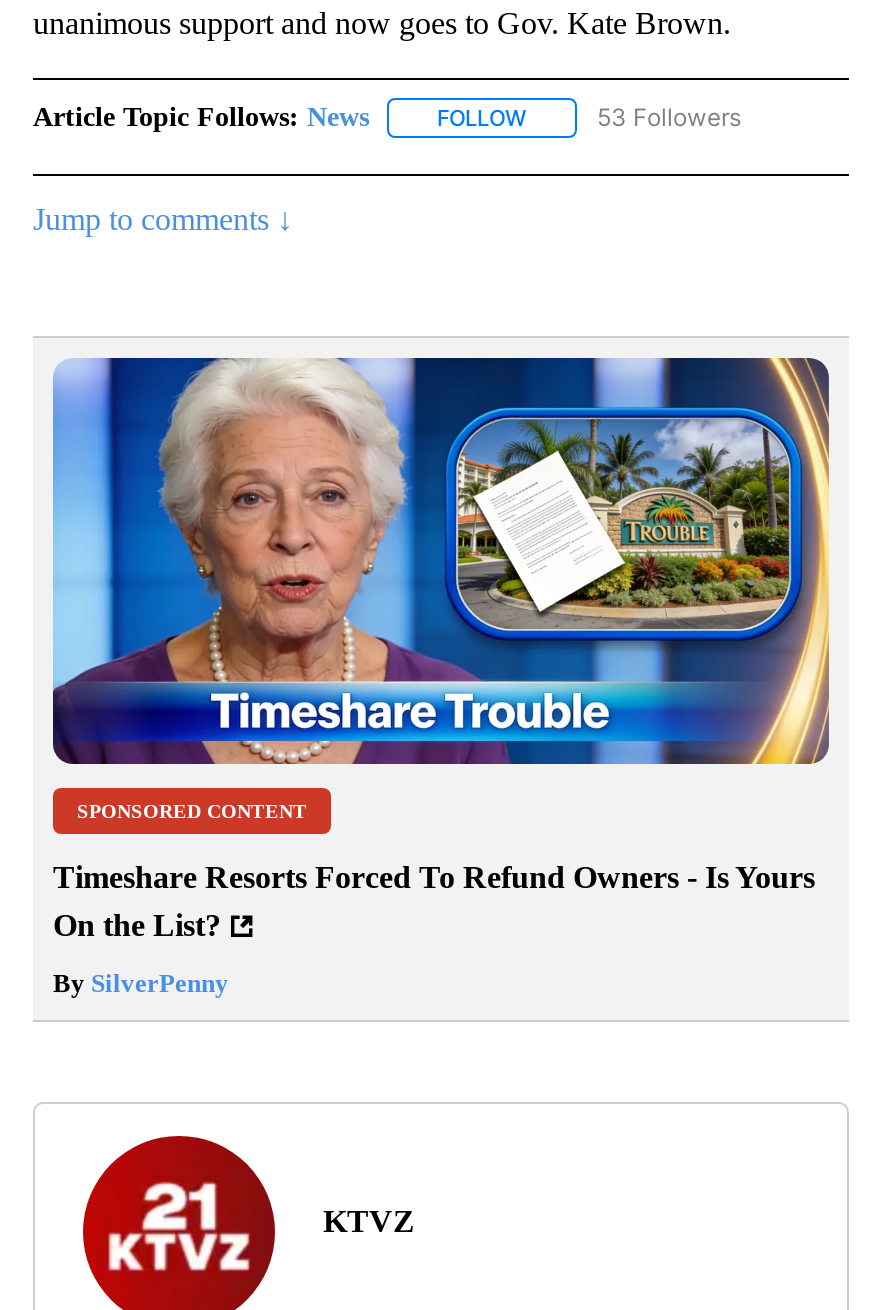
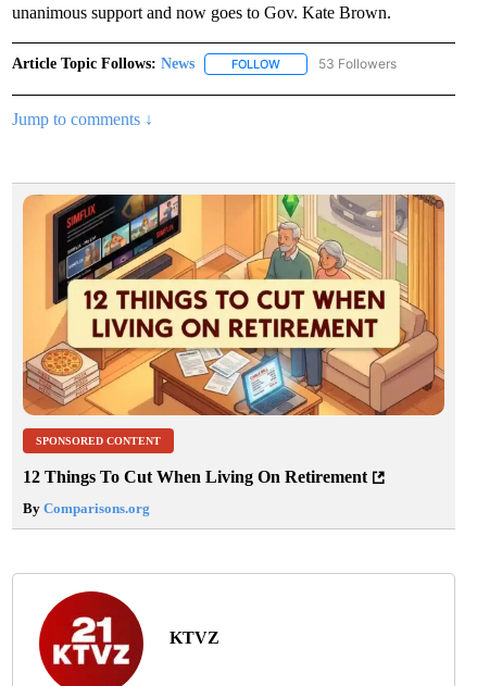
[51,356,831,766] [image] -> [22,194,445,416] [image]
[53,860,815,942] Timeshare Resorts Forced To Refund Owners - Is Yours | On the List? -> [23,467,367,486] 12 Things To Cut When Living On Retirement
[53,968,229,998] By SilverPenny -> [23,500,150,516] By Comparisons.org

